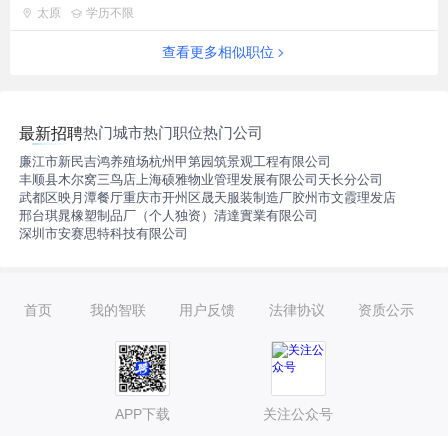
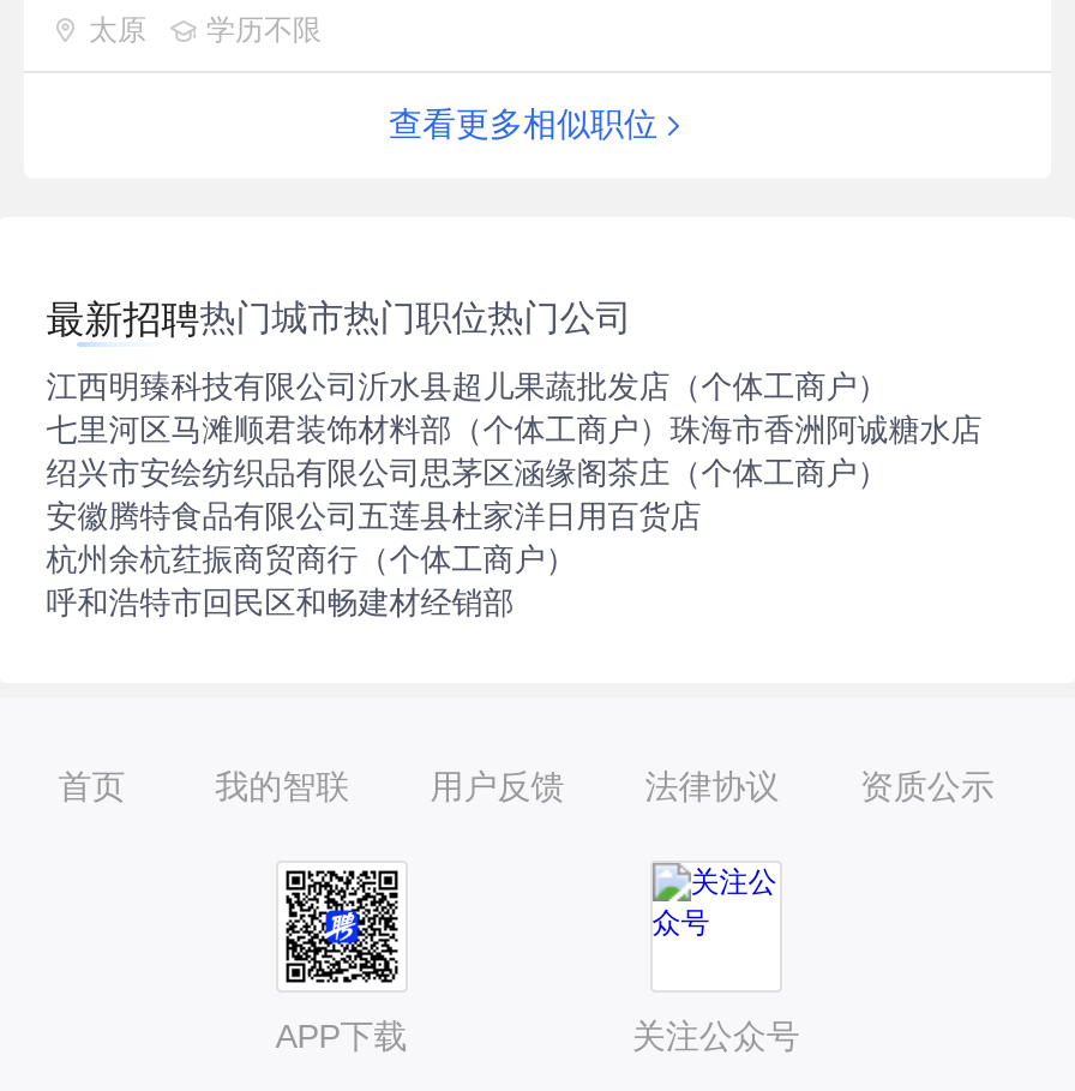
[19,154,396,241] 廉江市新民吉鸿养殖场杭州甲第园筑景观工程有限公司 | 丰顺县木尔窝三鸟店上海硕雅物业管理发展有限公司天长分公司 | 武都区映月潭餐厅重庆市开州区晟天服装制造厂胶州市文霞理发店 | 邢台琪晁橡塑制品厂（个人独资）清達實業有限公司 | 深圳市安赛思特科技有限公司 -> [46,370,982,622] 江西明臻科技有限公司沂水县超儿果蔬批发店（个体工商户） | 七里河区马滩顺君装饰材料部（个体工商户）珠海市香洲阿诚糖水店 | 绍兴市安绘纺织品有限公司思茅区涵缘阁茶庄（个体工商户） | 安徽腾特食品有限公司五莲县杜家洋日用百货店 | 杭州余杭荭振商贸商行（个体工商户） | 呼和浩特市回民区和畅建材经销部

